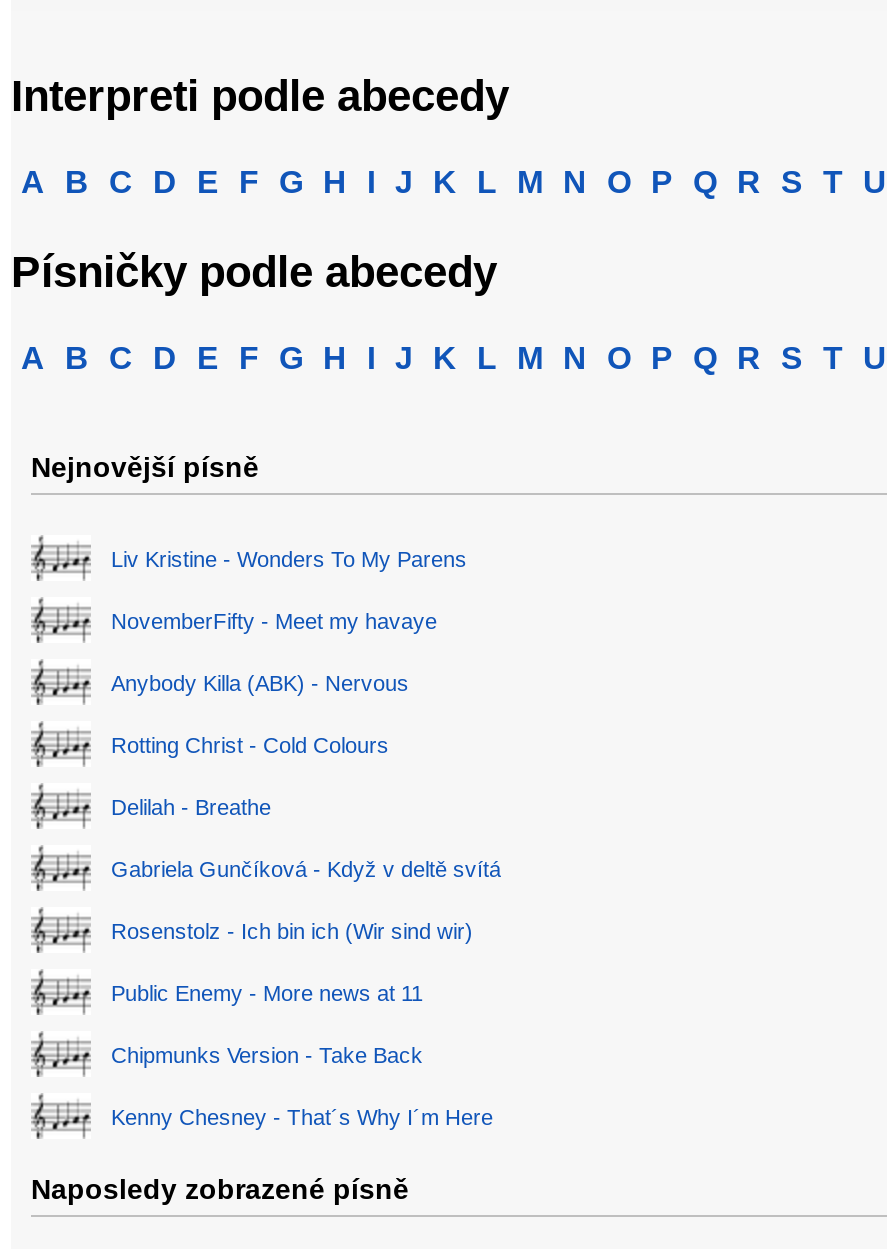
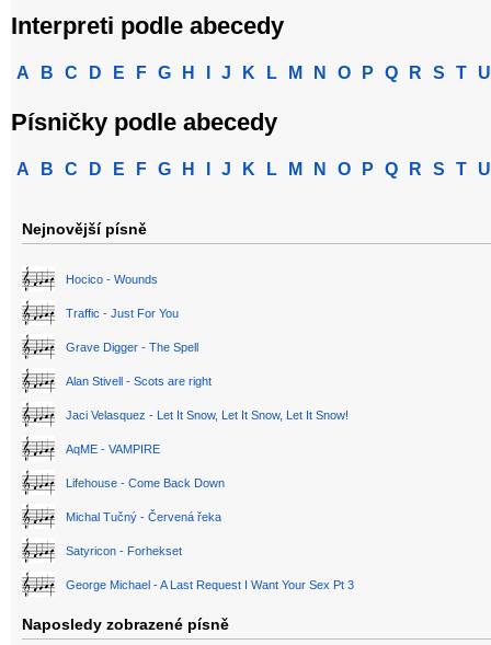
[111,547,467,571] Liv Kristine - Wonders To My Parens -> [66,273,158,286] Hocico - Wounds
[111,609,437,633] NovemberFifty - Meet my havaye -> [66,307,179,320] Traffic - Just For You
[111,671,409,695] Anybody Killa (ABK) - Nervous -> [66,341,198,354] Grave Digger - The Spell
[111,733,389,757] Rotting Christ - Cold Colours -> [66,375,212,388] Alan Stivell - Scots are right
[111,795,271,819] Delilah - Breathe -> [66,409,349,422] Jaci Velasquez - Let It Snow, Let It Snow, Let It Snow!
[111,857,501,881] Gabriela Gunčíková - Když v deltě svítá -> [66,443,160,456] AqME - VAMPIRE
[111,919,473,943] Rosenstolz - Ich bin ich (Wir sind wir) -> [66,476,225,490] Lifehouse - Come Back Down
[111,981,423,1005] Public Enemy - More news at 11 -> [66,510,221,524] Michal Tučný - Červená řeka
[111,1043,423,1067] Chipmunks Version - Take Back -> [66,544,182,558] Satyricon - Forhekset
[111,1105,493,1129] Kenny Chesney - That´s Why I´m Here -> [66,578,354,591] George Michael - A Last Request I Want Your Sex Pt 3

